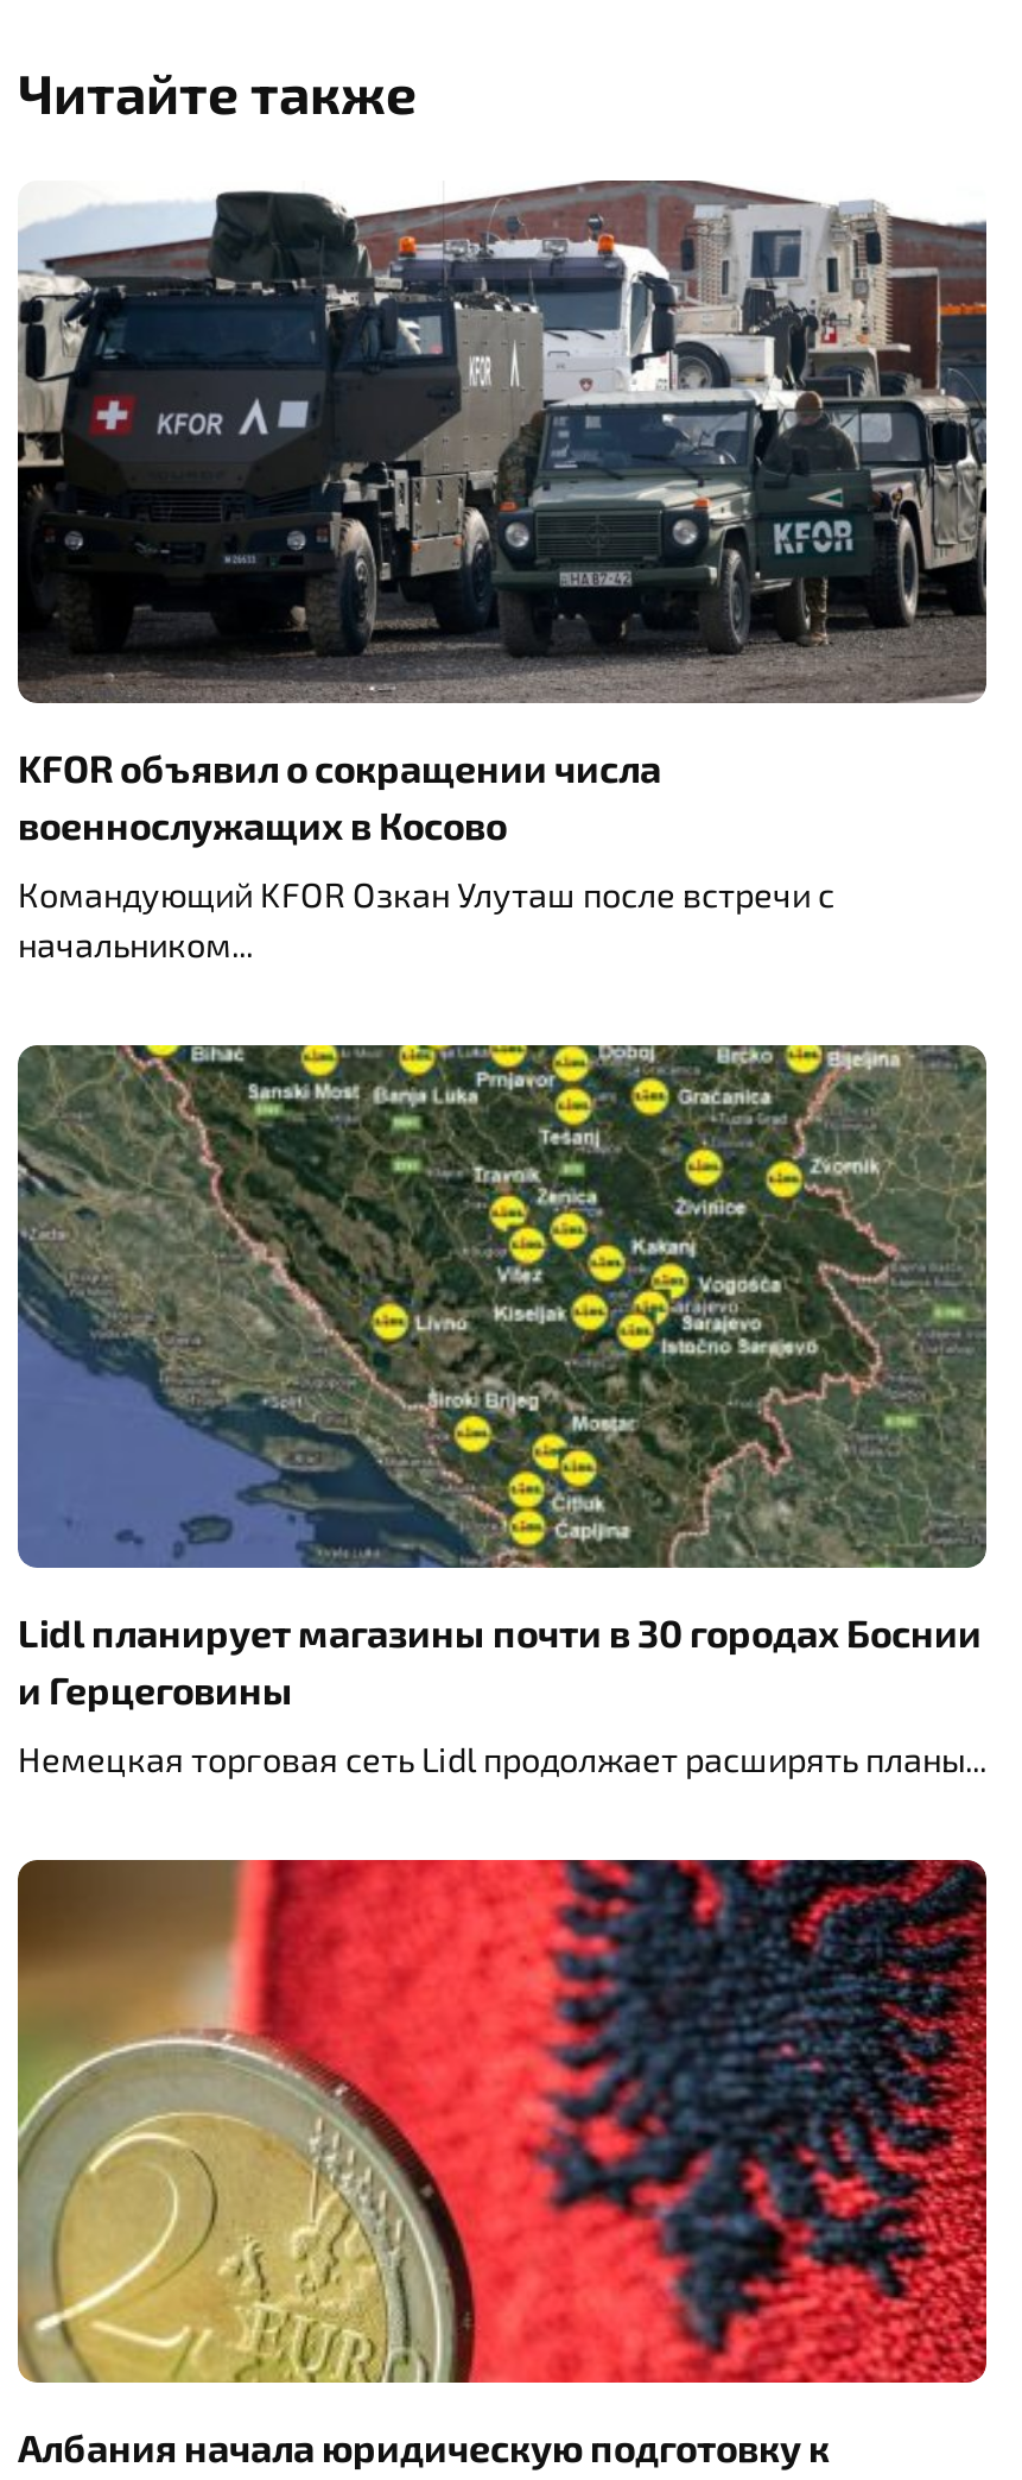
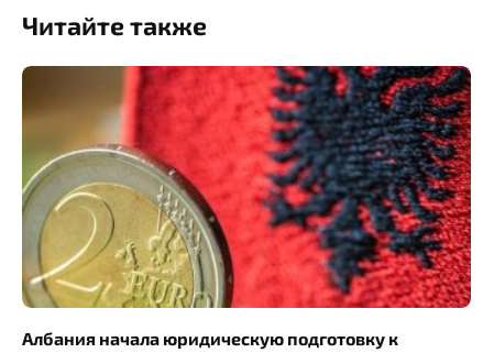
[15,181,989,965] [image] | KFOR объявил о сокращении числа | военнослужащих в Косово | Командующий KFOR Озкан Улуташ после встречи с | начальником -> none
[15,1043,989,1780] [image] | Lidl планирует магазины почти в 30 городах Боснии | и Герцеговины | Немецкая торговая сеть Lidl продолжает расширять планы -> none

